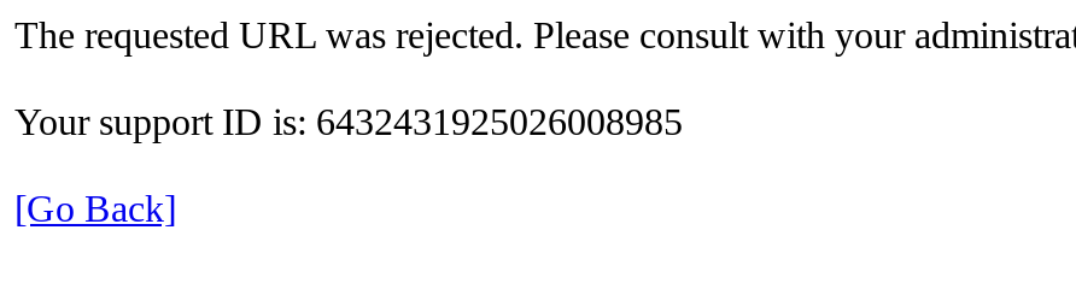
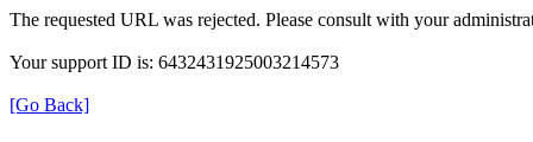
[14,101,683,142] Your support ID is: 6432431925026008985 -> [10,52,339,72] Your support ID is: 6432431925003214573

